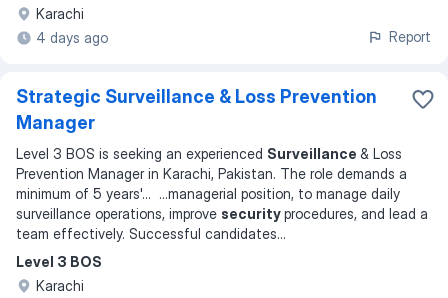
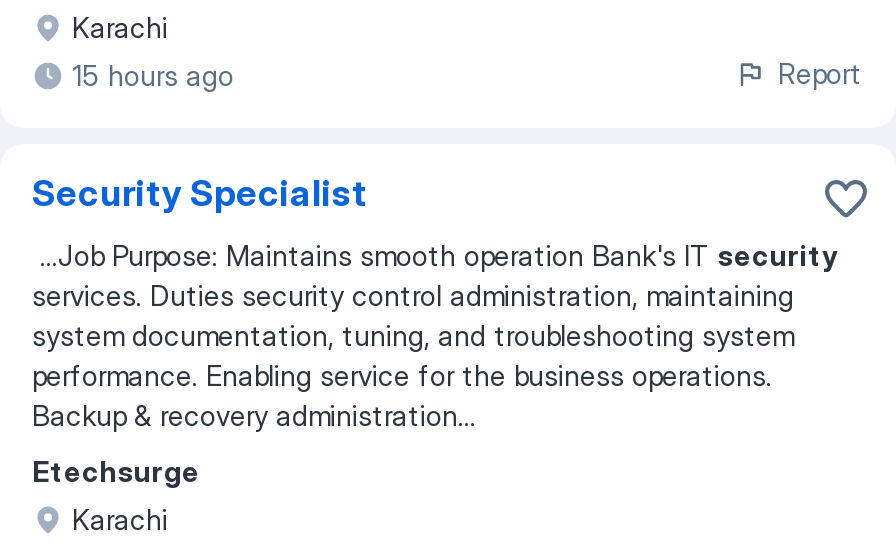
[36,29,108,46] 4 days ago -> [72,58,234,92] 15 hours ago
[16,86,377,133] Strategic Surveillance & Loss Prevention | Manager -> [32,172,368,214] Security Specialist
[16,145,428,242] Level 3 BOS is seeking an experienced Surveillance & Loss | Prevention Manager in Karachi, Pakistan. The role demands a | minimum of 5 years'... ...managerial position, to manage daily | surveillance operations, improve security procedures, and lead a | team effectively. Successful candidates... -> [32,238,838,432] ...Job Purpose: Maintains smooth operation Bank's IT security | services. Duties security control administration, maintaining | system documentation, tuning, and troubleshooting system | performance. Enabling service for the business operations. | Backup & recovery administration...
[16,253,102,270] Level 3 BOS -> [32,454,200,488] Etechsurge

